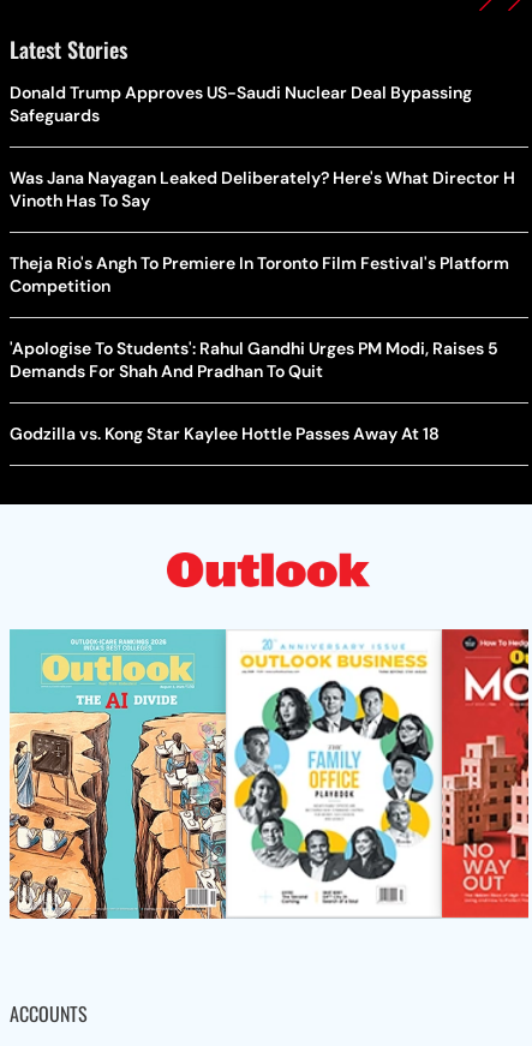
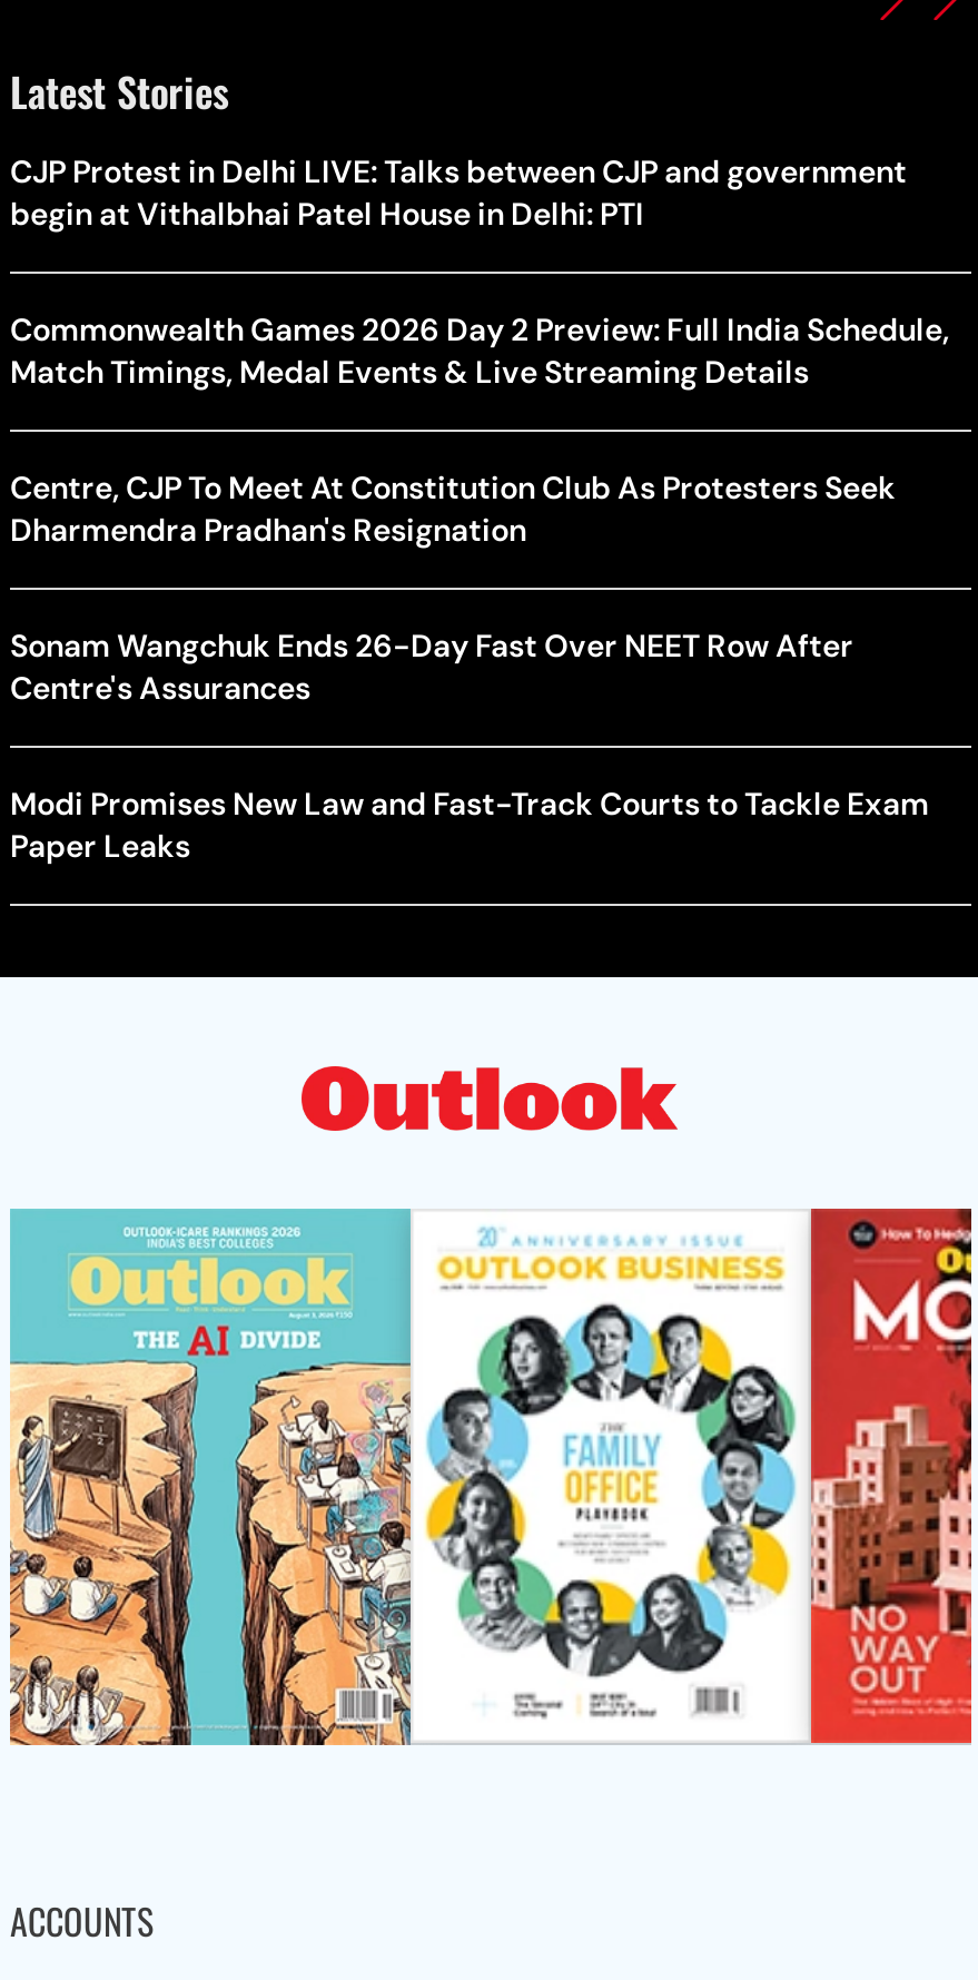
[10,82,472,127] Donald Trump Approves US-Saudi Nuclear Deal Bypassing | Safeguards -> [10,152,907,235] CJP Protest in Delhi LIVE: Talks between CJP and government | begin at Vithalbhai Patel House in Delhi: PTI
[10,167,515,212] Was Jana Nayagan Leaked Deliberately? Here's What Director H | Vinoth Has To Say -> [10,310,949,393] Commonwealth Games 2026 Day 2 Preview: Full India Schedule, | Match Timings, Medal Events & Live Streaming Details
[10,253,509,297] Theja Rio's Angh To Premiere In Toronto Film Festival's Platform | Competition -> [10,468,896,551] Centre, CJP To Meet At Constitution Club As Protesters Seek | Dharmendra Pradhan's Resignation
[10,338,498,382] 'Apologise To Students': Rahul Gandhi Urges PM Modi, Raises 5 | Demands For Shah And Pradhan To Quit -> [10,626,853,709] Sonam Wangchuk Ends 26-Day Fast Over NEET Row After | Centre's Assurances
[10,423,440,445] Godzilla vs. Kong Star Kaylee Hottle Passes Away At 18 -> [10,784,929,867] Modi Promises New Law and Fast-Track Courts to Tackle Exam | Paper Leaks

